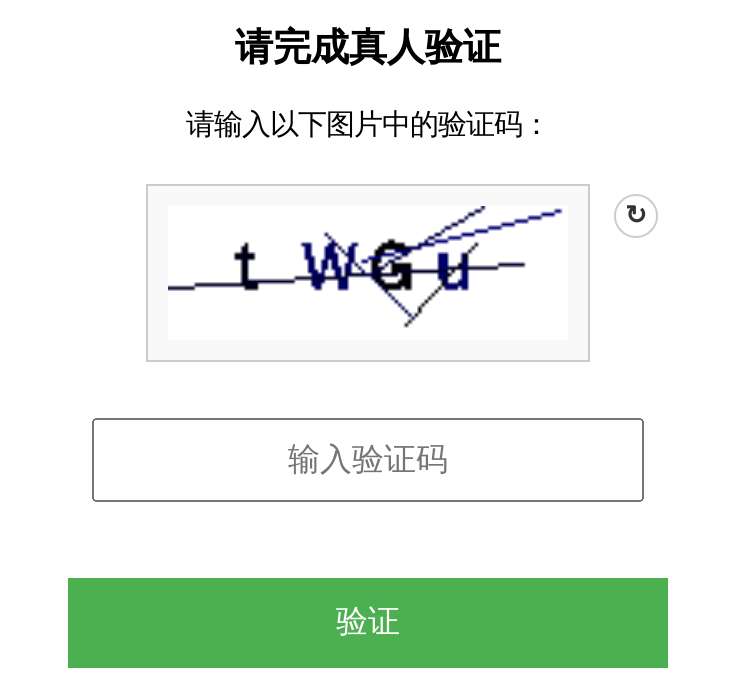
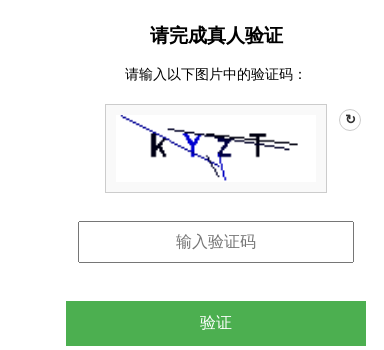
[166,204,564,336] [image] -> [116,114,313,181] [image]

